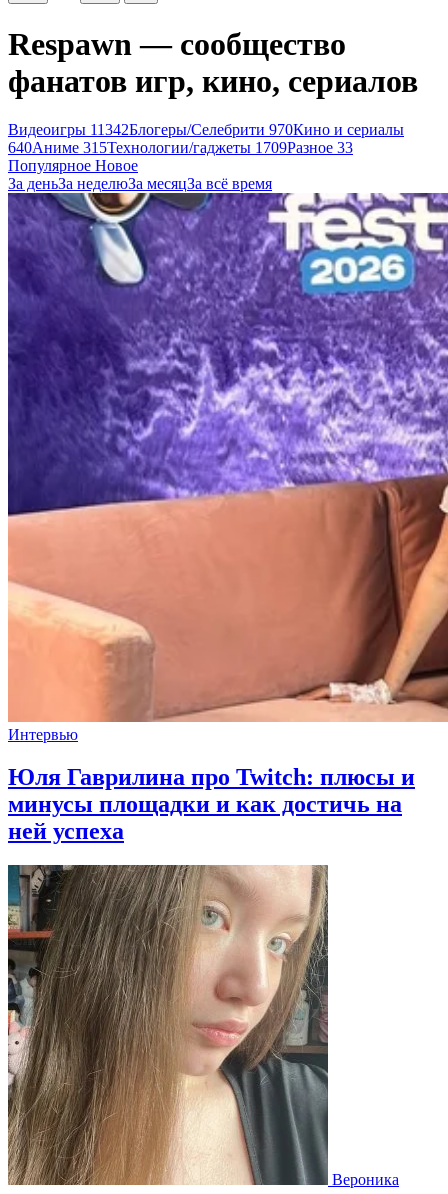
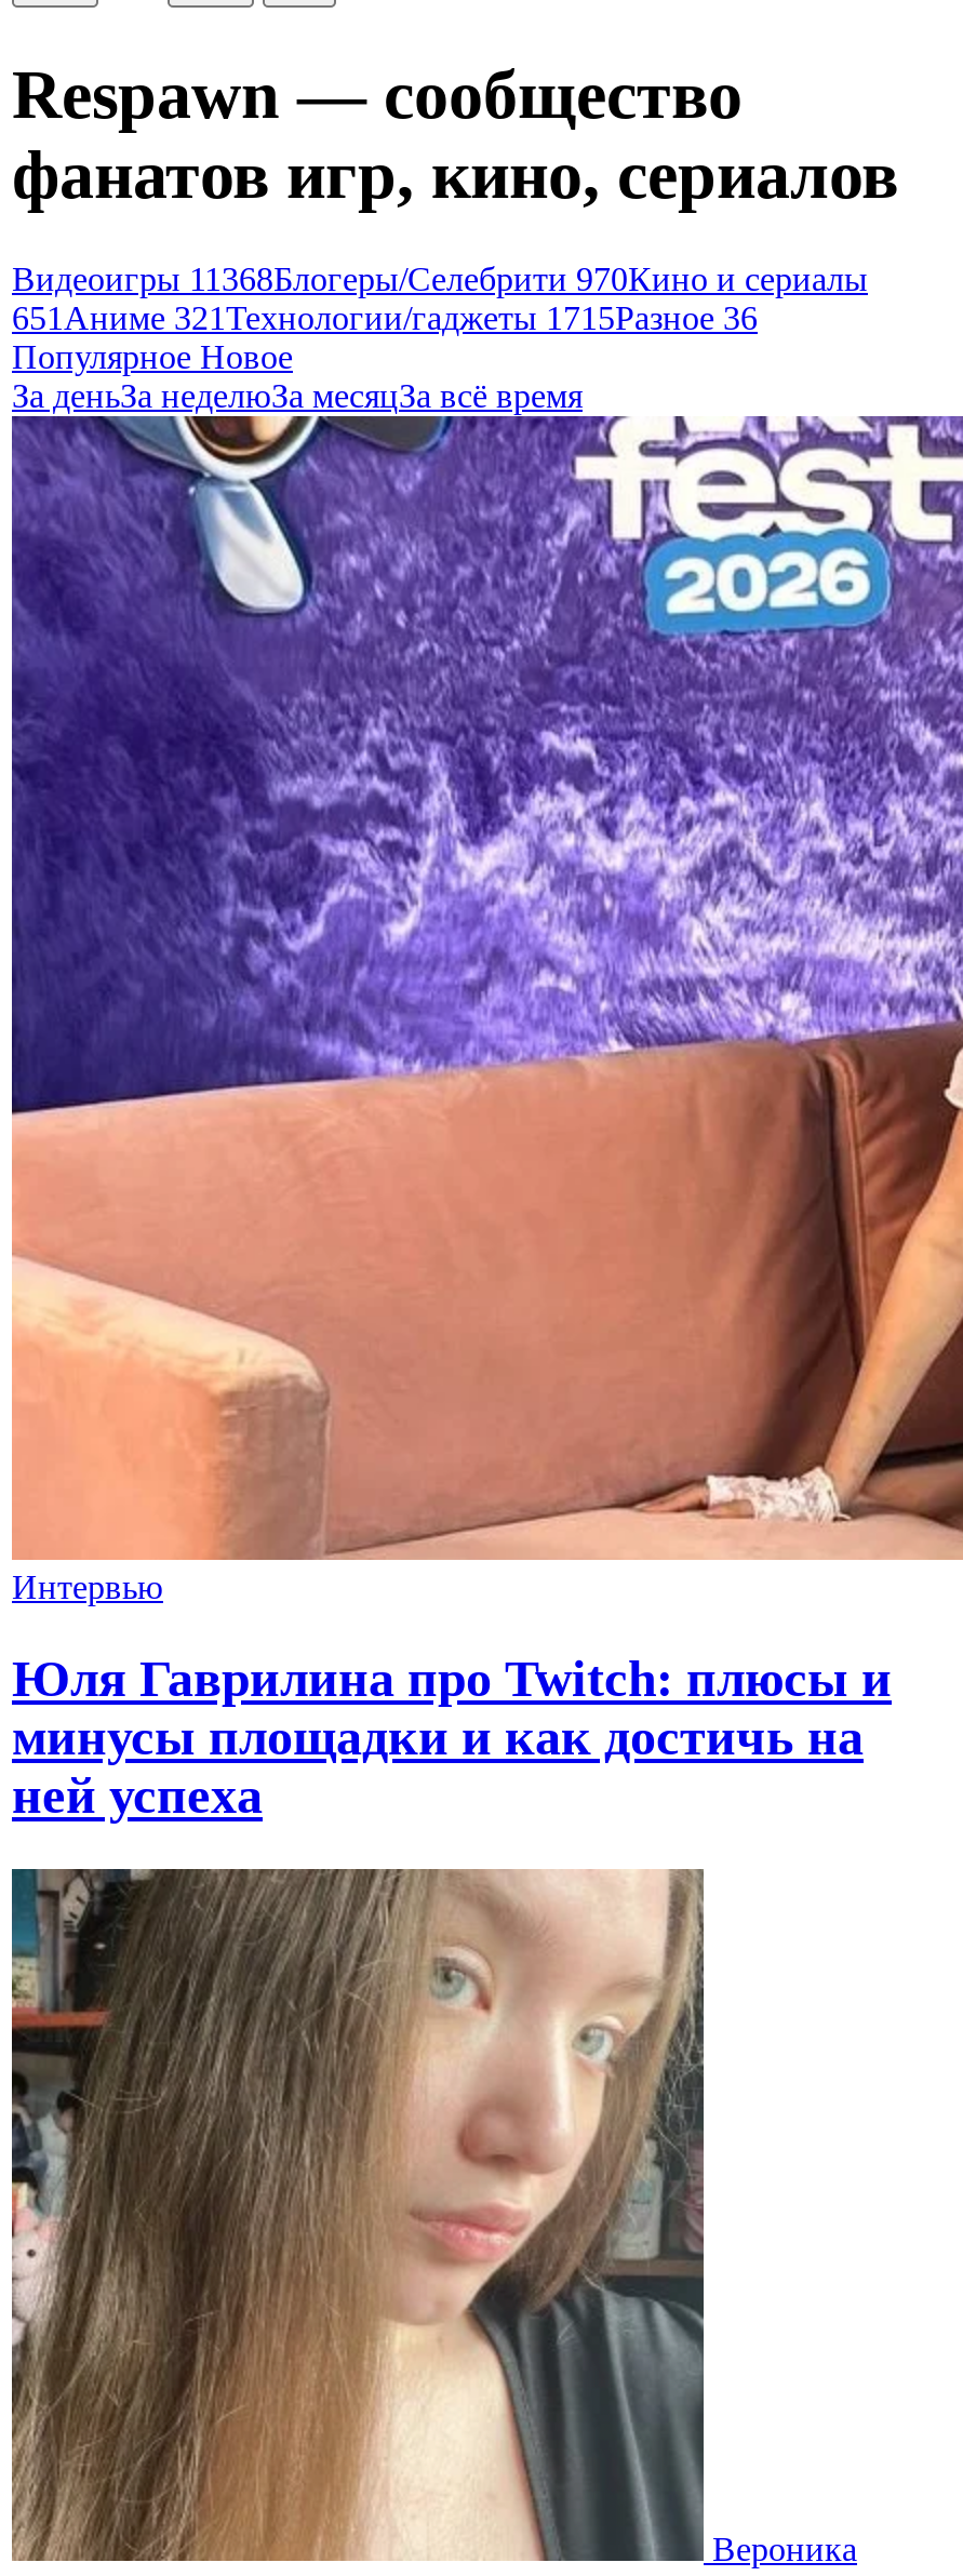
[8,121,404,138] Видеоигры 11342Блогеры/Селебрити 970Кино и сериалы -> [12,261,868,297] Видеоигры 11368Блогеры/Селебрити 970Кино и сериалы
[8,139,353,156] 640 Аниме 315 Технологии/гаджеты 1709Разное 33 -> [12,299,758,336] 651 Аниме 321 Технологии/гаджеты 1715Разное 36

